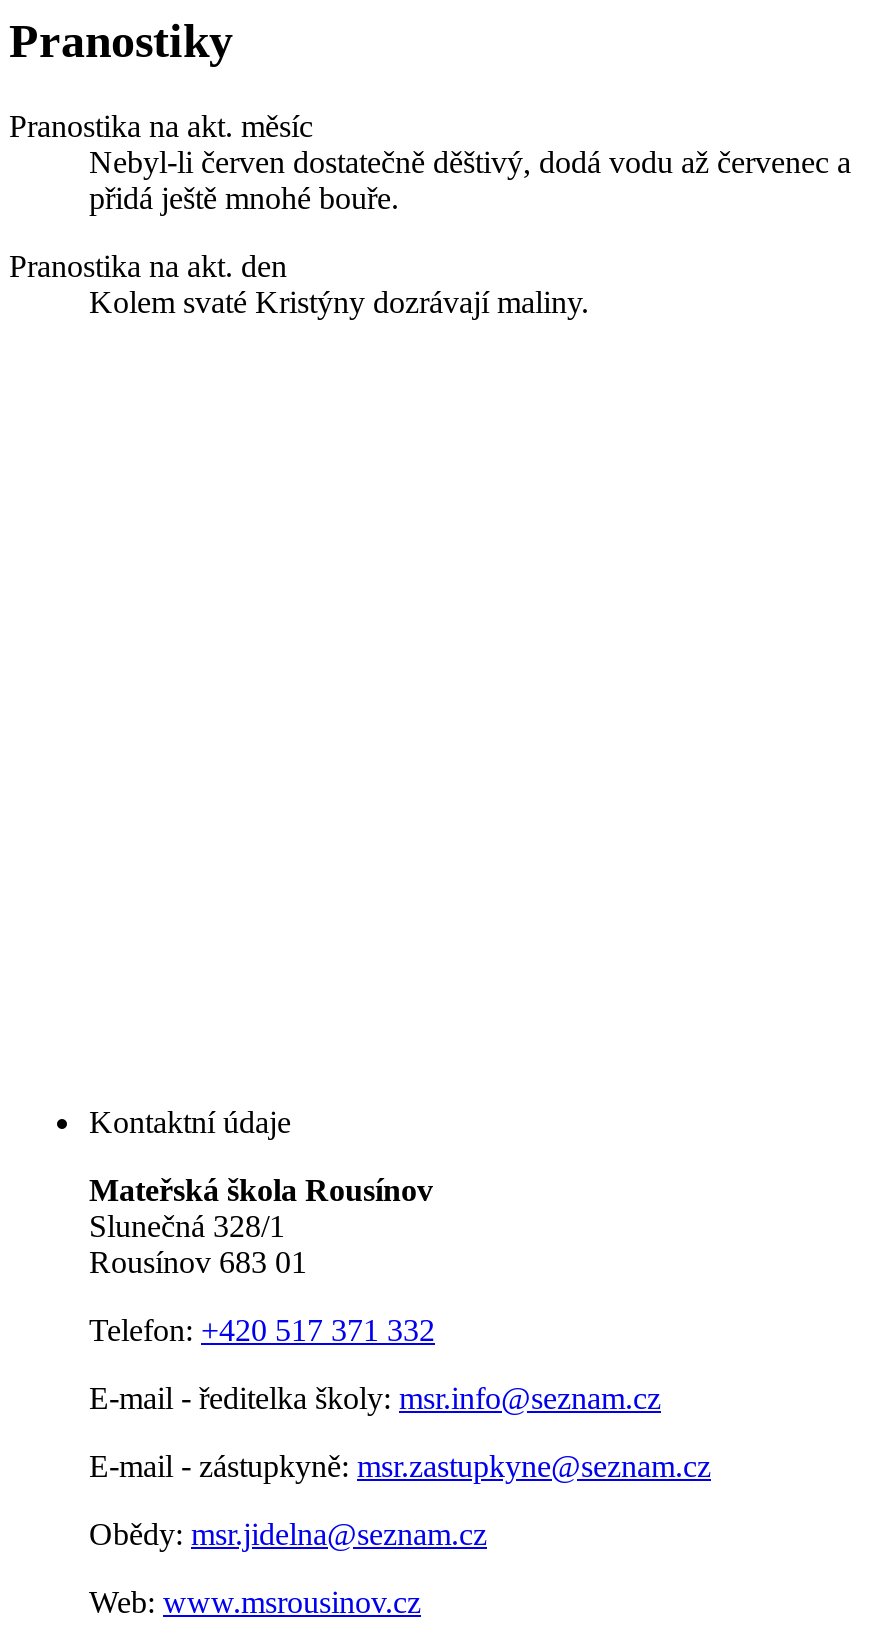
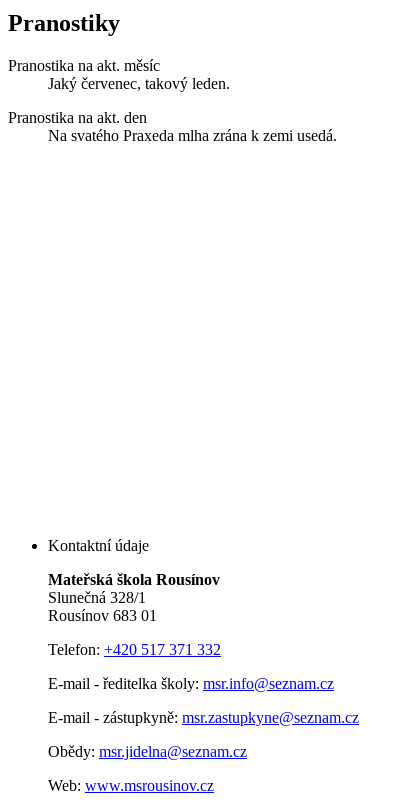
[89,144,851,214] Nebyl-li červen dostatečně děštivý, dodá vodu až červenec a | přidá ještě mnohé bouře. -> [48,75,230,92] Jaký červenec, takový leden.
[89,284,589,318] Kolem svaté Kristýny dozrávají maliny. -> [48,127,337,144] Na svatého Praxeda mlha zrána k zemi usedá.

